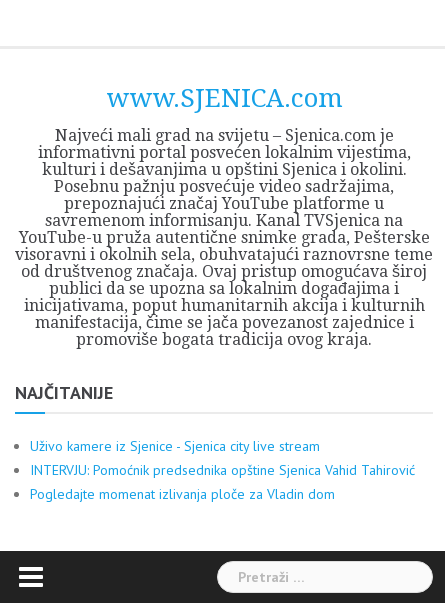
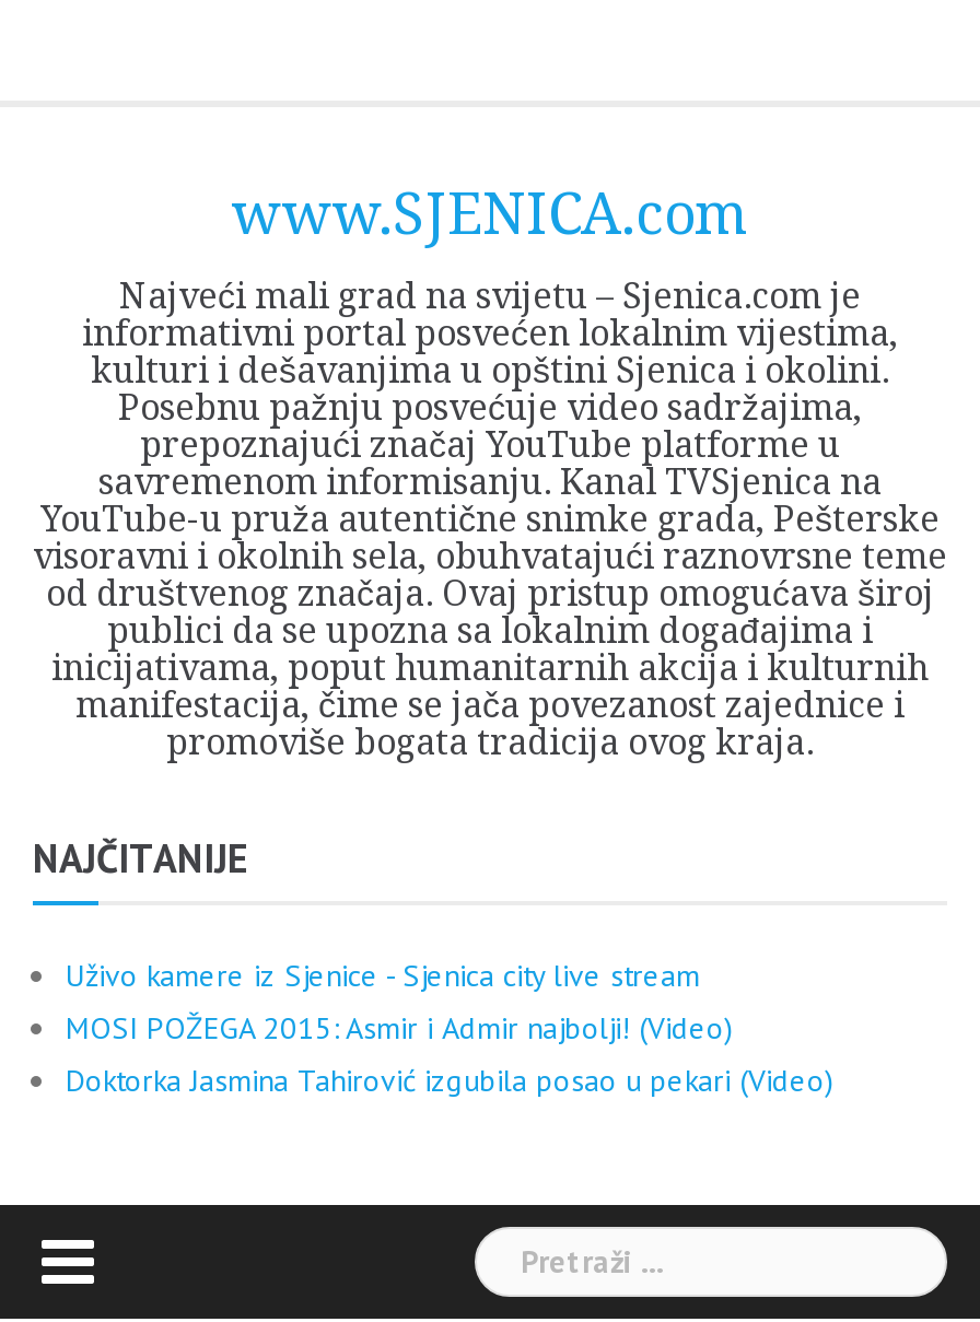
[30,461,415,503] INTERVJU: Pomoćnik predsednika opštine Sjenica Vahid Tahirović | Pogledajte momenat izlivanja ploče za Vladin dom -> [66,1008,833,1100] MOSI POŽEGA 2015: Asmir i Admir najbolji! (Video) | Doktorka Jasmina Tahirović izgubila posao u pekari (Video)

